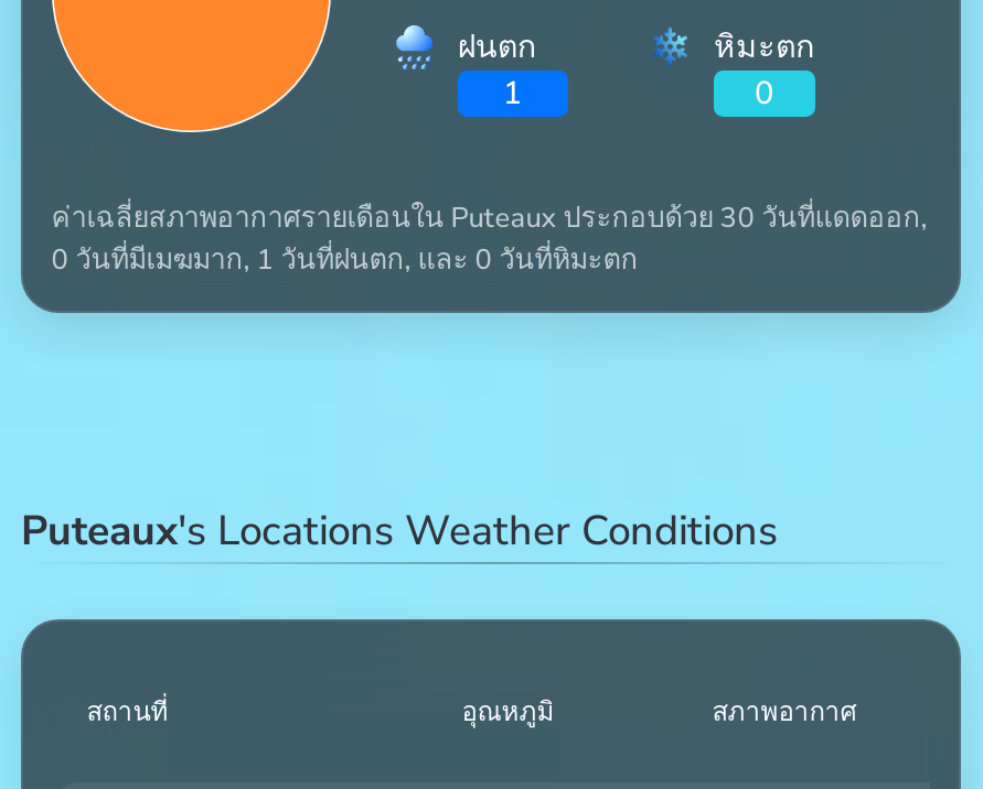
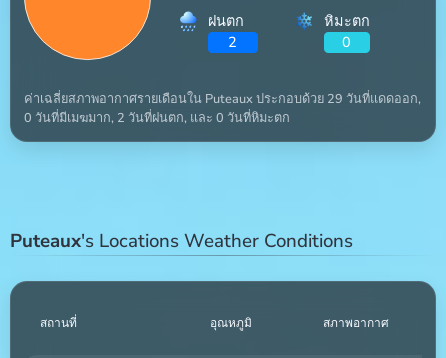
[503,71,523,115] 1 -> [228,32,237,52] 2
[51,198,927,238] ค่าเฉลี่ยสภาพอากาศรายเดือนใน Puteaux ประกอบด้วย 30 วันที่แดดออก, -> [24,90,421,108] ค่าเฉลี่ยสภาพอากาศรายเดือนใน Puteaux ประกอบด้วย 29 วันที่แดดออก,
[51,240,638,280] 0 วันที่มีเมฆมาก, 1 วันที่ฝนตก, และ 0 วันที่หิมะตก -> [24,109,290,127] 0 วันที่มีเมฆมาก, 2 วันที่ฝนตก, และ 0 วันที่หิมะตก

